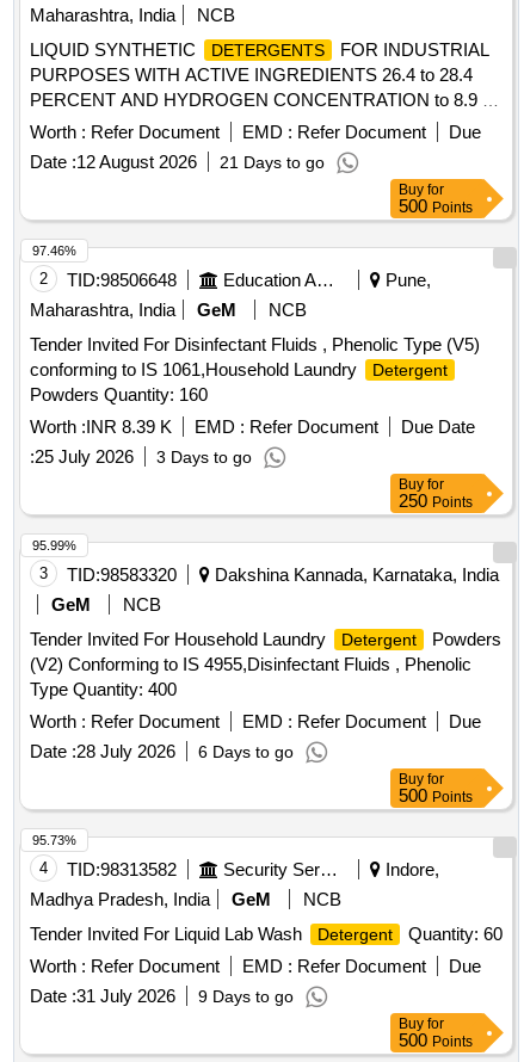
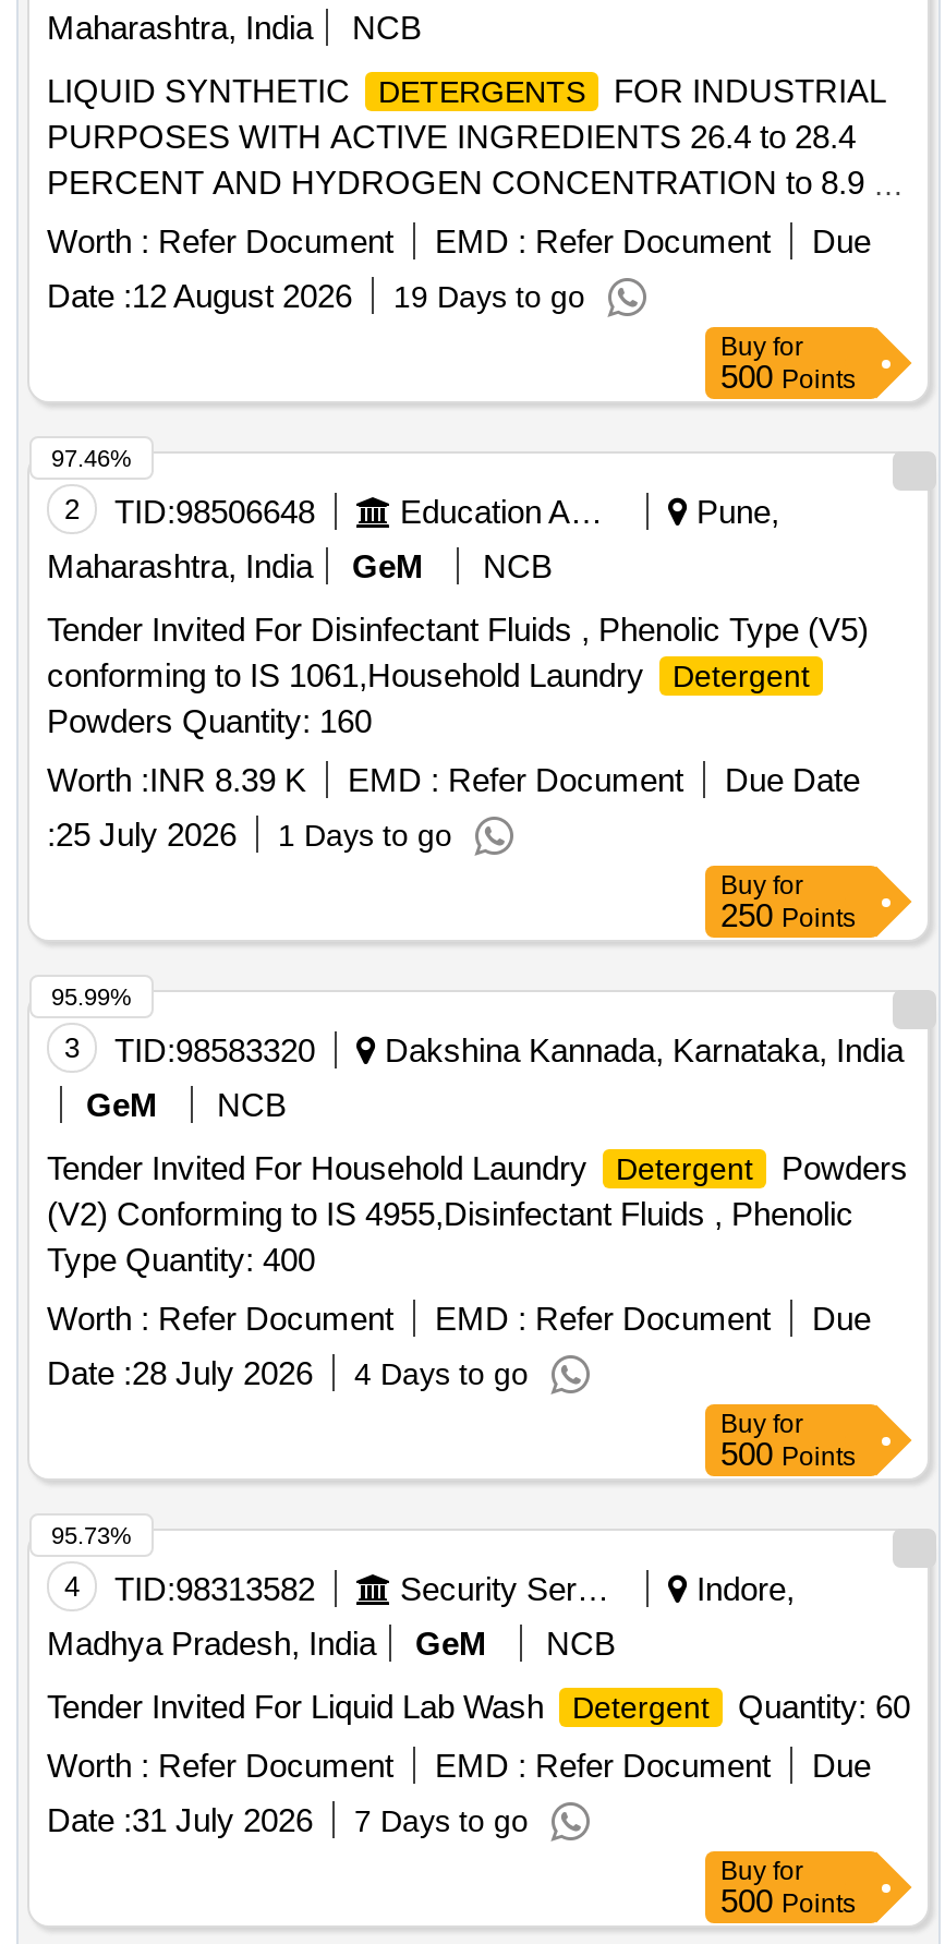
[30,152,325,172] Date : 12 August 2026 21 Days to go -> [47,277,585,314] Date : 12 August 2026 19 Days to go
[30,447,252,467] :25 July 2026 3 Days to go -> [47,816,452,853] :25 July 2026 1 Days to go
[30,741,294,762] Date : 28 July 2026 6 Days to go -> [47,1355,529,1392] Date : 28 July 2026 4 Days to go
[30,986,294,1006] Date : 31 July 2026 9 Days to go -> [47,1802,529,1839] Date : 31 July 2026 7 Days to go

